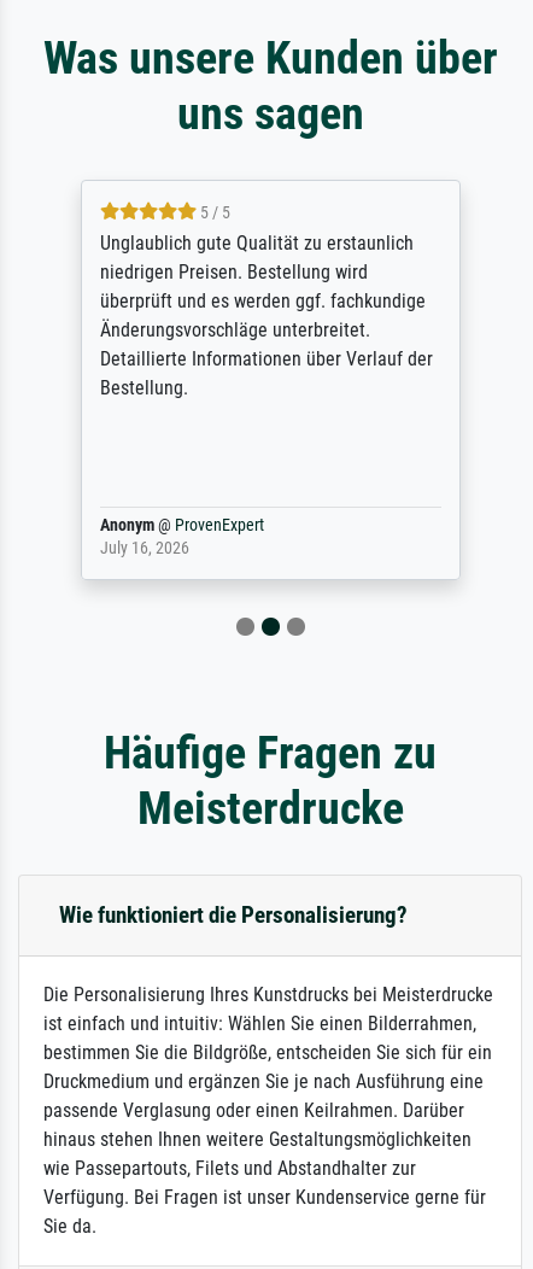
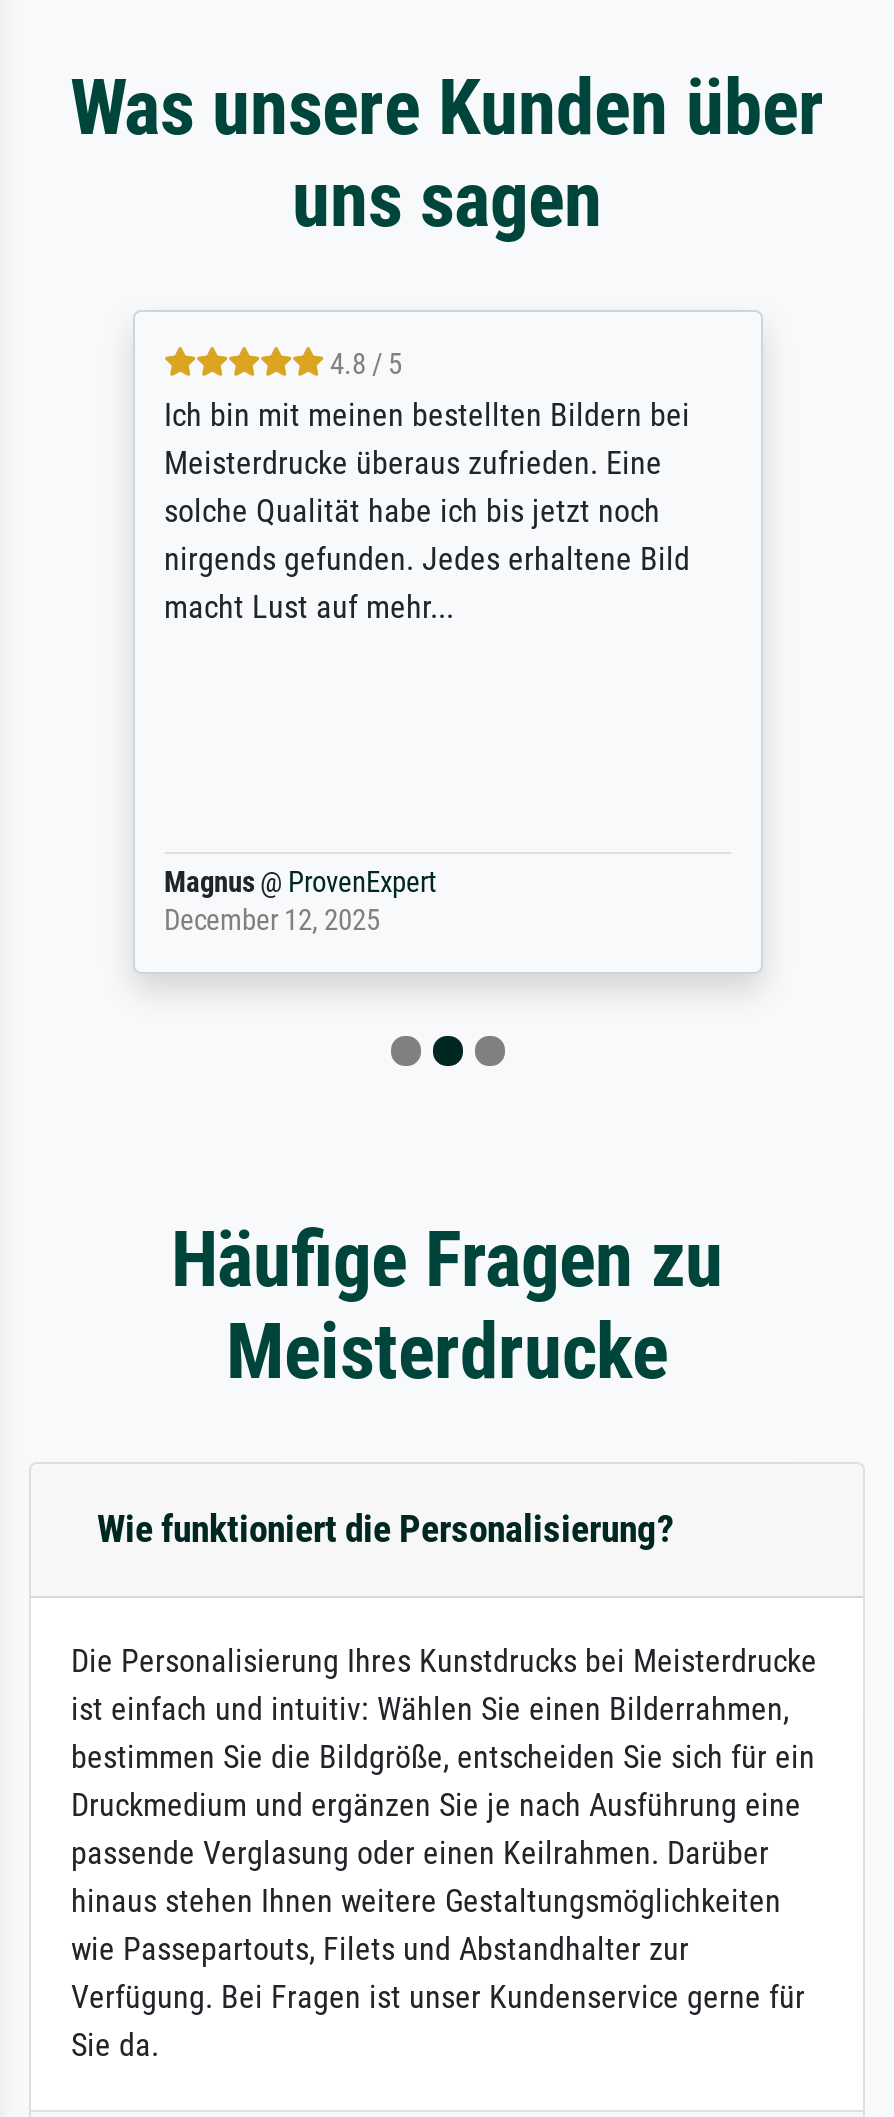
[99,203,432,400] 5 / 5 | Unglaublich gute Qualität zu erstaunlich | niedrigen Preisen. Bestellung wird | überprüft und es werden ggf. fachkundige | Änderungsvorschläge unterbreitet. | Detaillierte Informationen über Verlauf der | Bestellung. -> [164,349,690,627] 4.8 / 5 | Ich bin mit meinen bestellten Bildern bei | Meisterdrucke überaus zufrieden. Eine | solche Qualität habe ich bis jetzt noch | nirgends gefunden. Jedes erhaltene Bild | macht Lust auf mehr...
[99,516,263,559] Anonym @ ProvenExpert | July 16, 2026 -> [164,867,436,939] Magnus @ ProvenExpert | December 12, 2025

